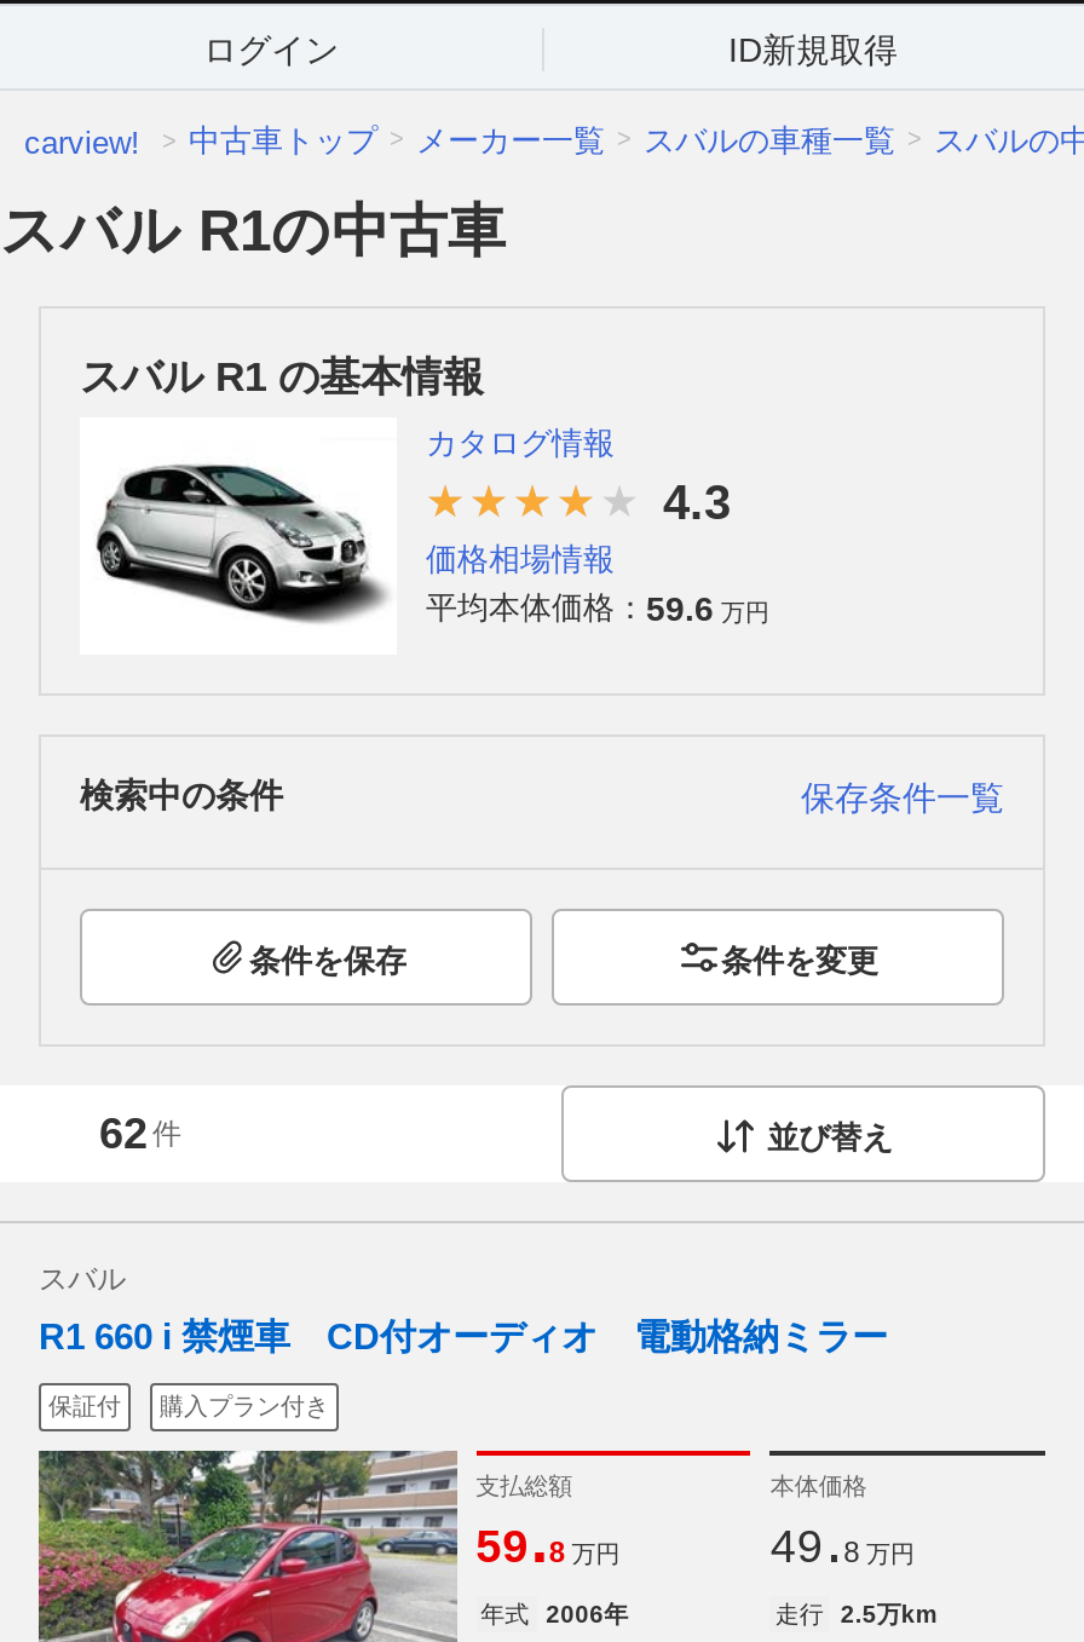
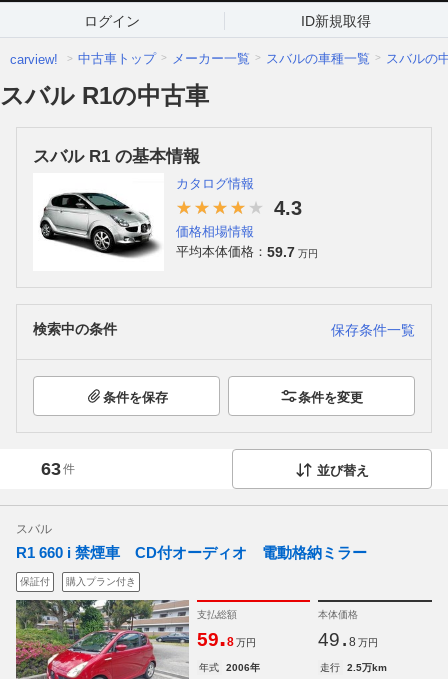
[426,588,769,627] 平均本体価格：59.6 万円 -> [176,243,318,259] 平均本体価格：59.7 万円
[99,1109,181,1158] 62 件 -> [41,459,75,479] 63 件

